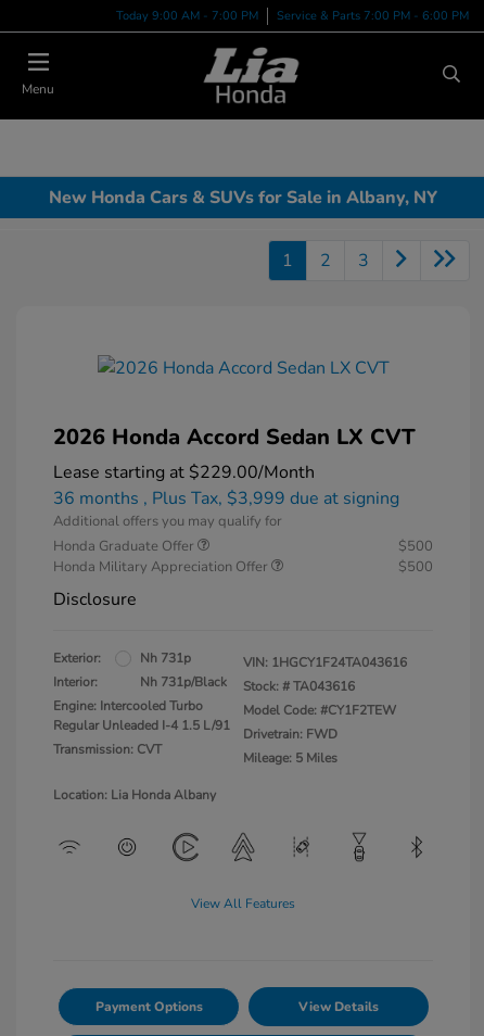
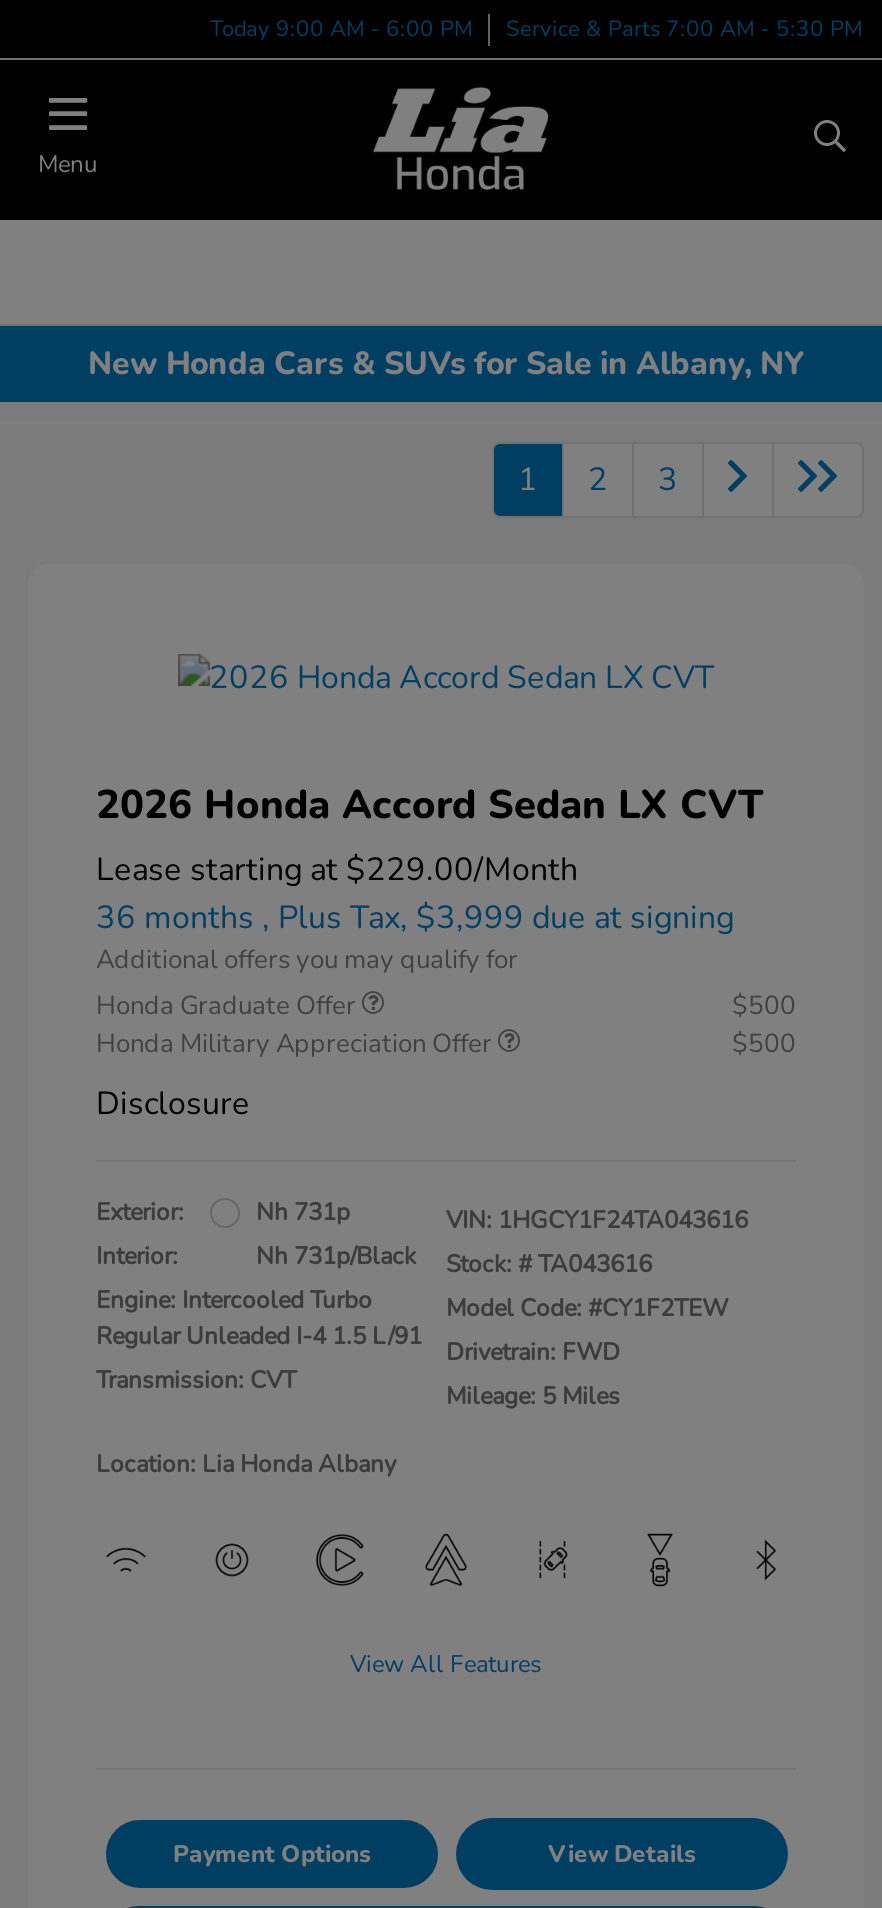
[116,7,258,23] Today 9:00 AM - 7:00 PM -> [210,13,472,43] Today 9:00 AM - 6:00 PM
[277,7,469,23] Service & Parts 7:00 PM - 6:00 PM -> [506,13,862,43] Service & Parts 7:00 AM - 5:30 PM

